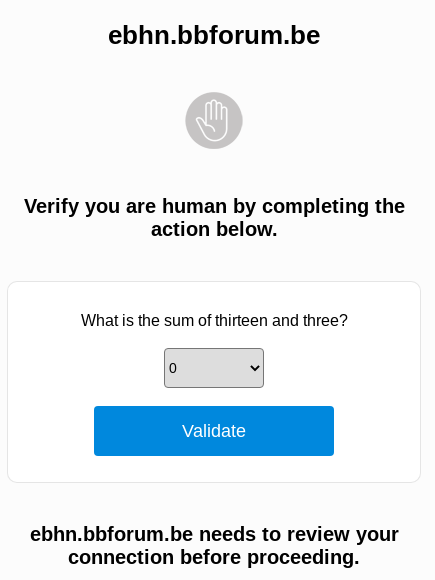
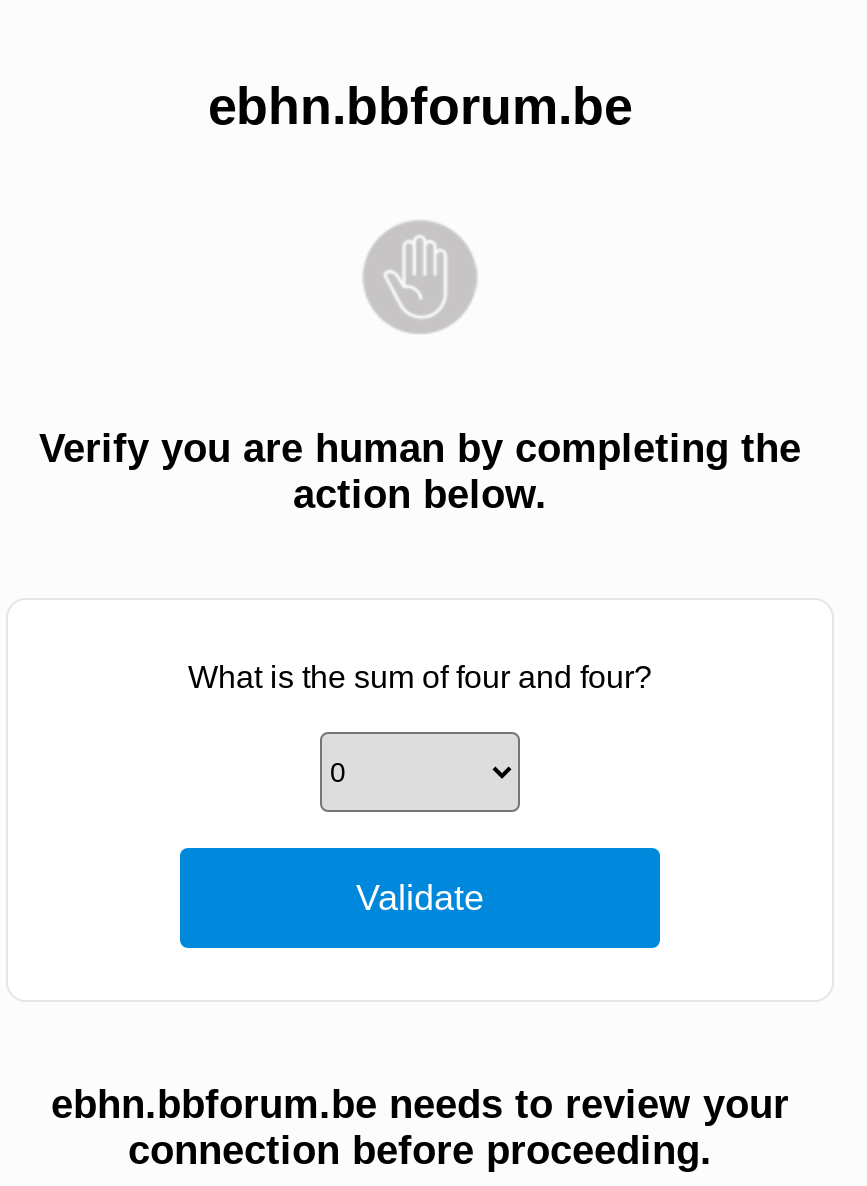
[80,312,347,329] What is the sum of thirteen and three? -> [188,660,652,694] What is the sum of four and four?

